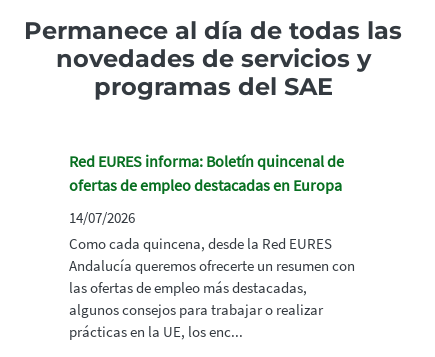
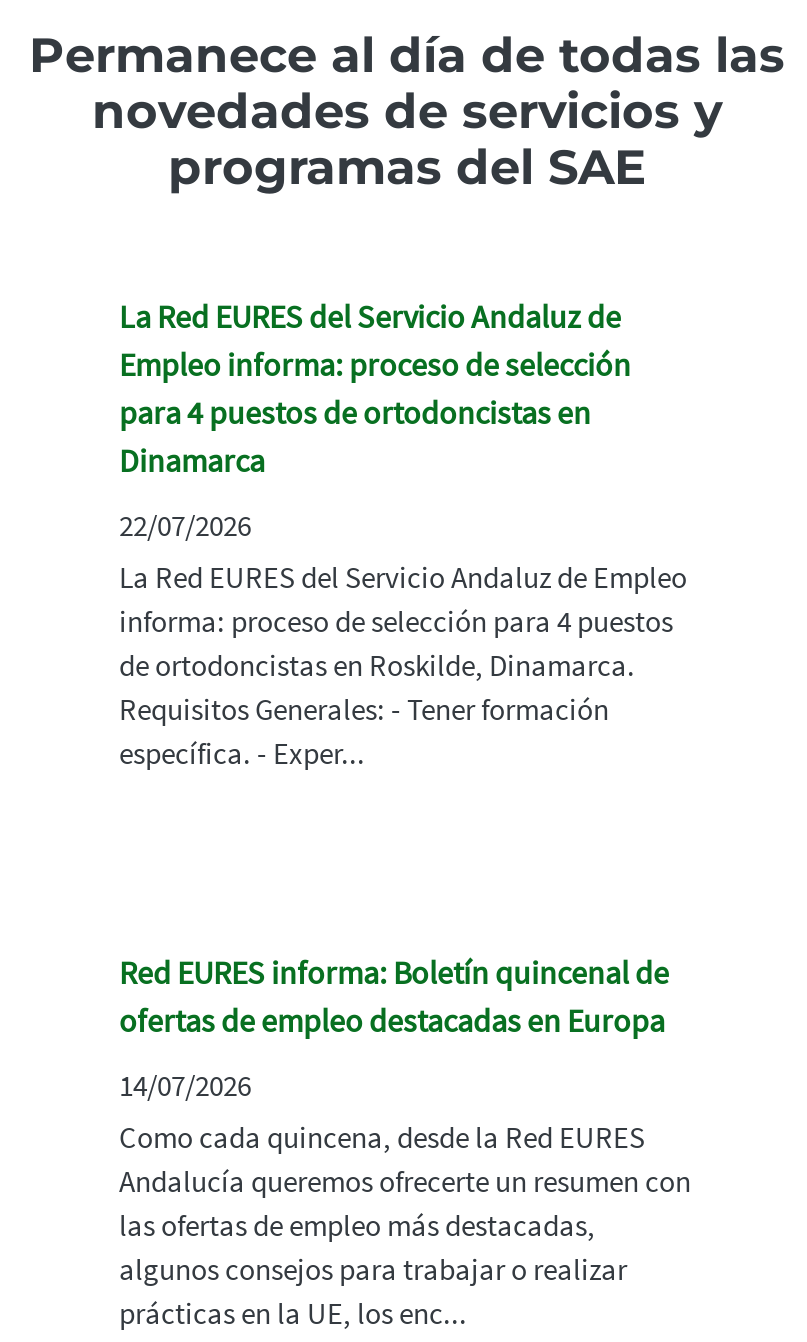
none -> [119,296,687,772] La Red EURES del Servicio Andaluz de | Empleo informa: proceso de selección | para 4 puestos de ortodoncistas en | Dinamarca | 22/07/2026 | La Red EURES del Servicio Andaluz de Empleo | informa: proceso de selección para 4 puestos | de ortodoncistas en Roskilde, Dinamarca. | Requisitos Generales: - Tener formación | específica. - Exper...

